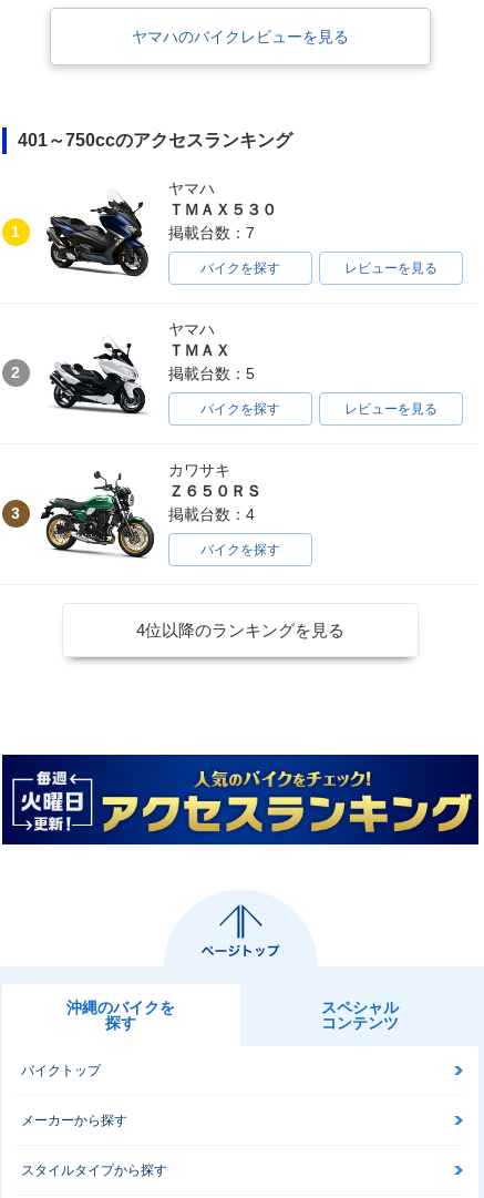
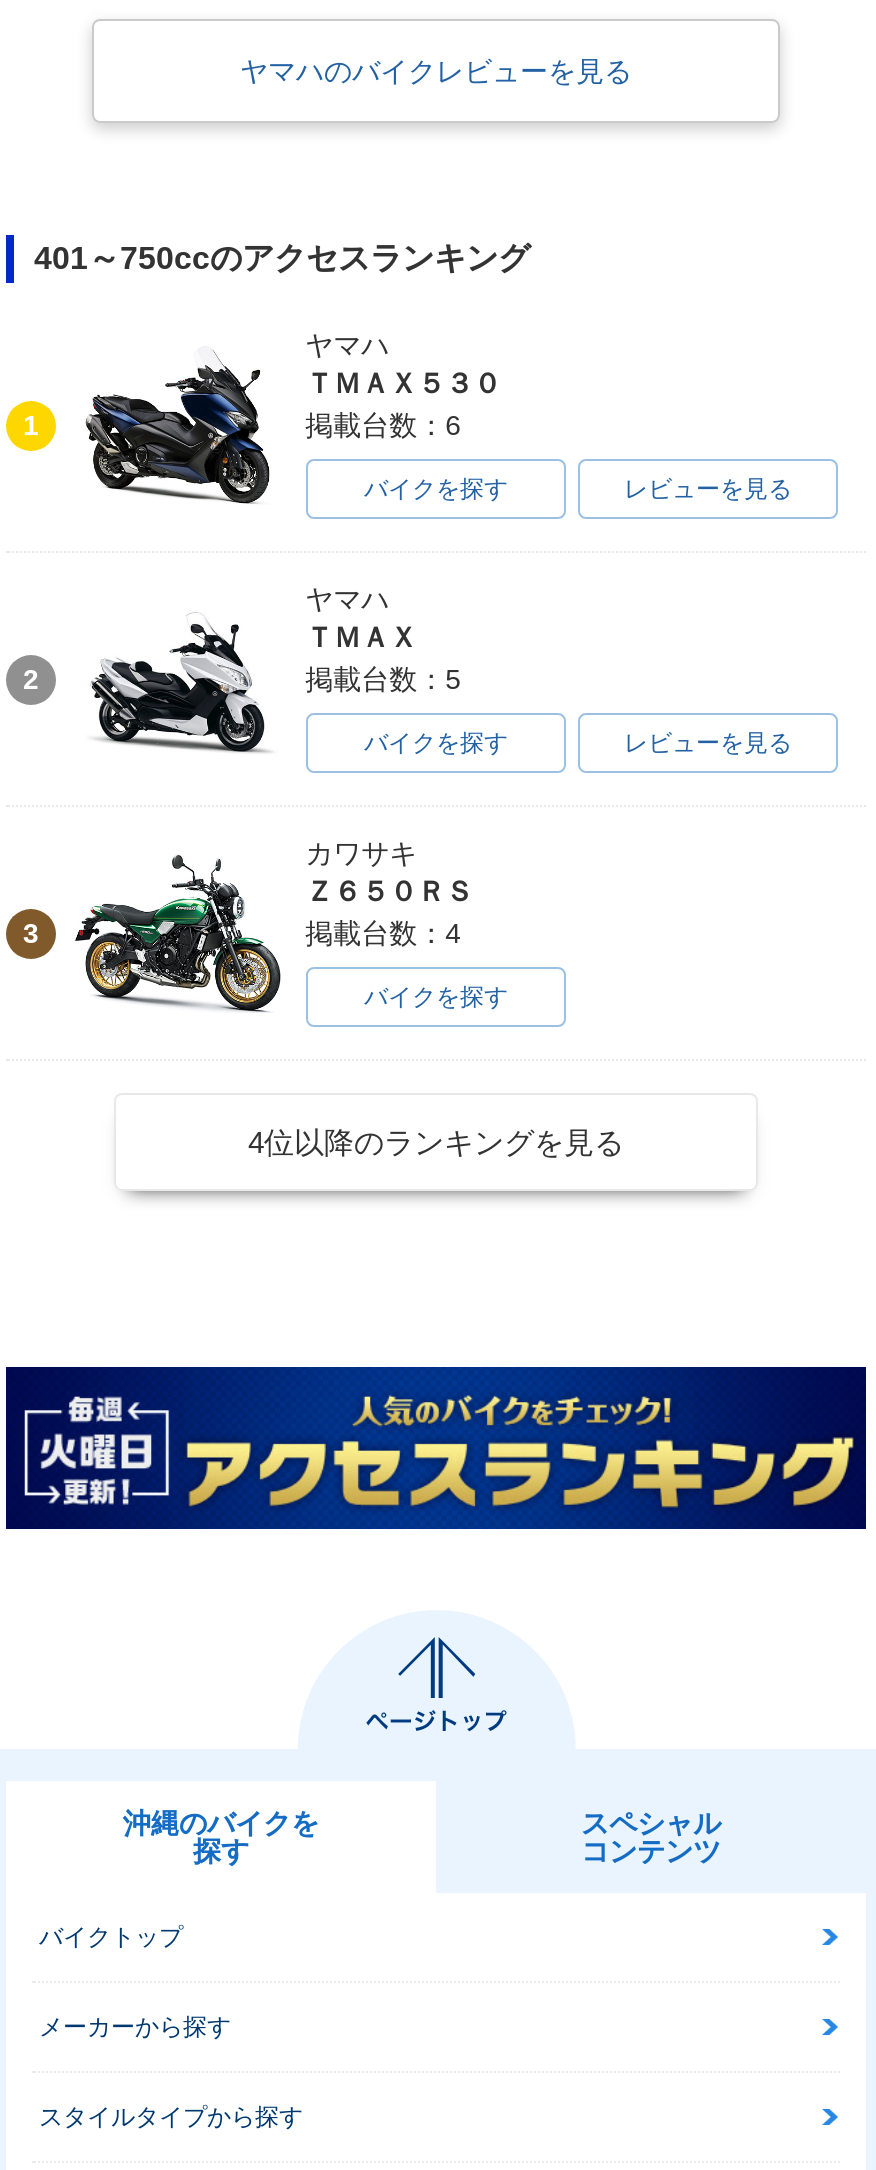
[168,224,254,241] 掲載台数：7 -> [305,409,461,441] 掲載台数：6

